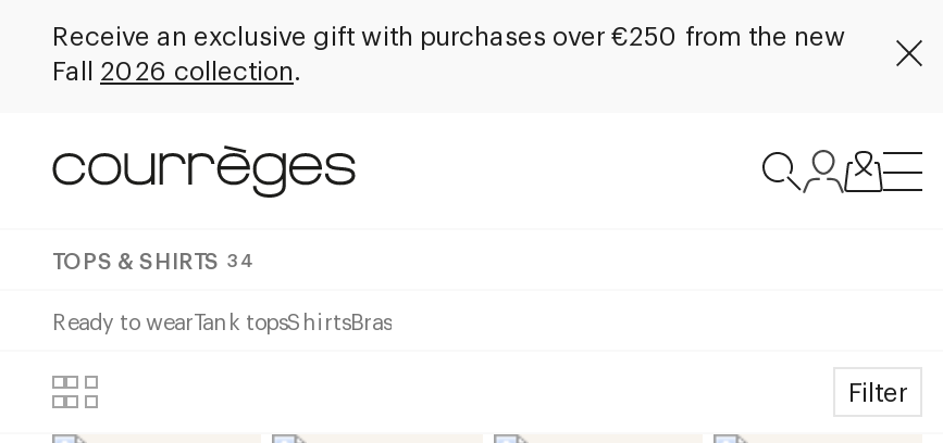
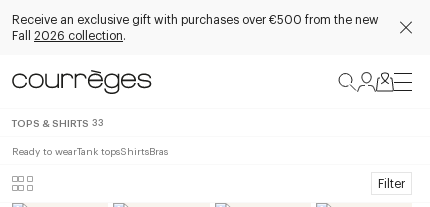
[52,16,846,51] Receive an exclusive gift with purchases over €250 from the new -> [12,10,379,26] Receive an exclusive gift with purchases over €500 from the new
[52,244,253,273] TOPS & SHIRTS 34 -> [12,115,104,128] TOPS & SHIRTS 33

